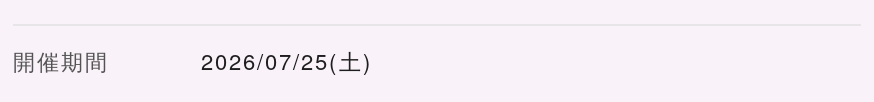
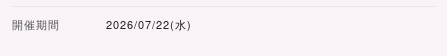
[201,44,373,76] 2026/07/25(土) -> [106,16,192,32] 2026/07/22(水)

